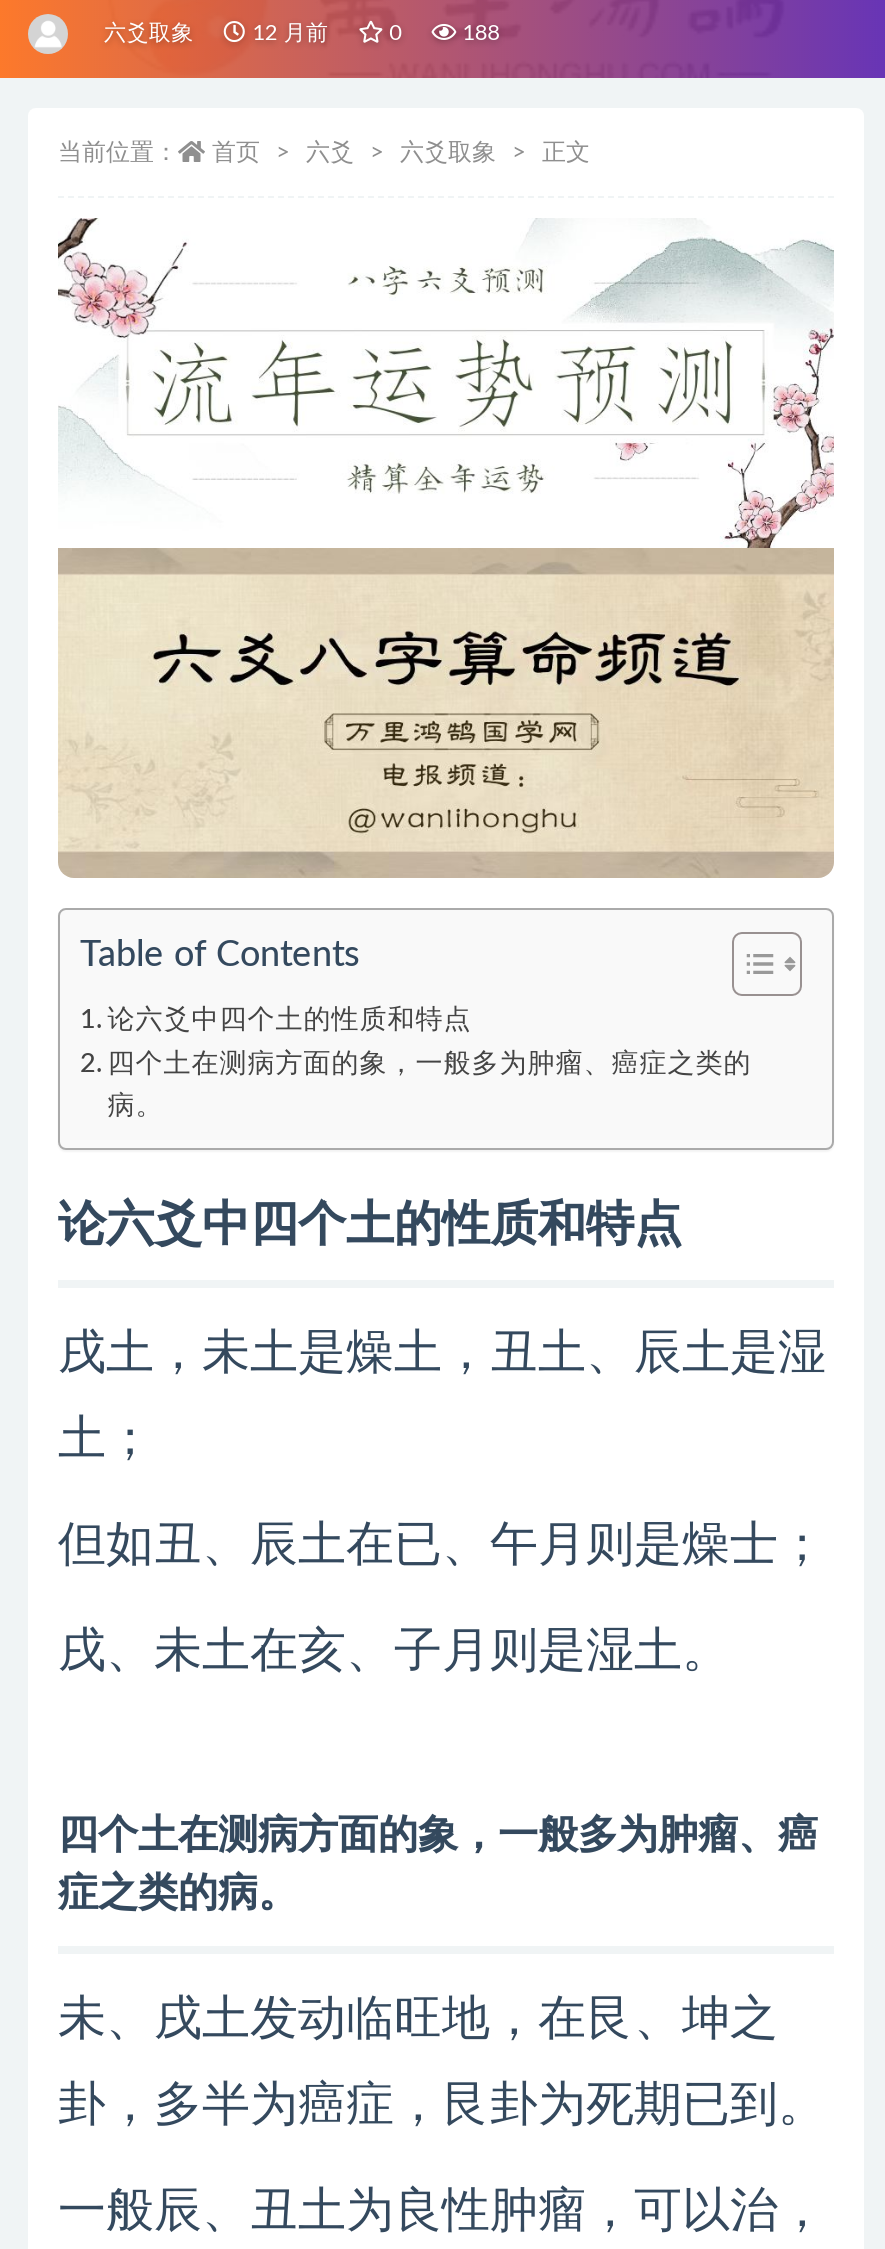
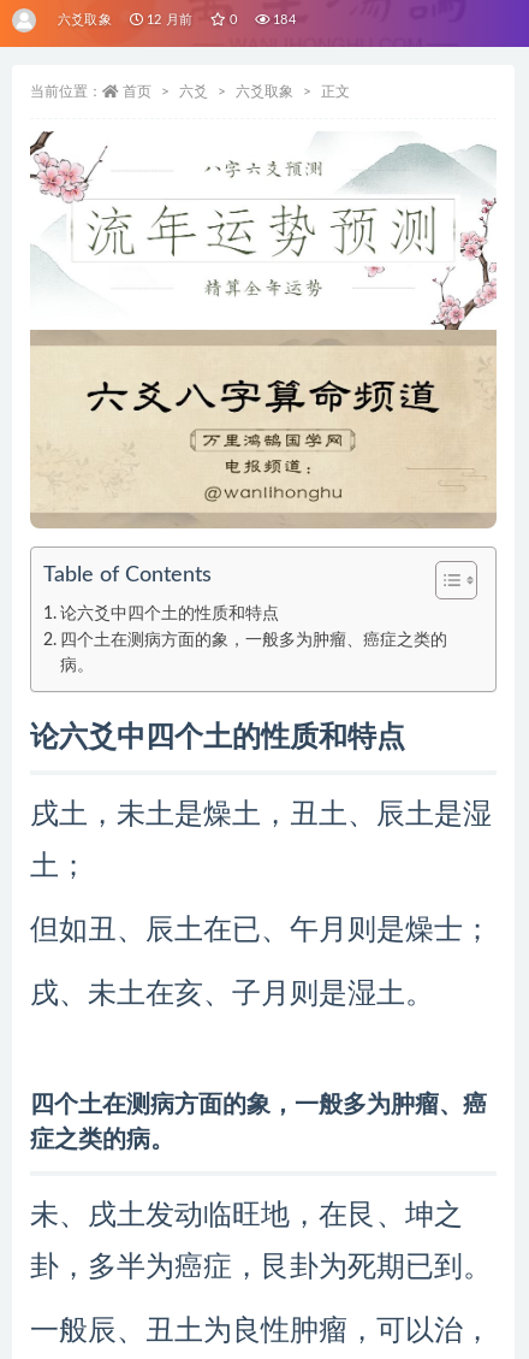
[456,22,500,44] 188 -> [269,13,296,26] 184

